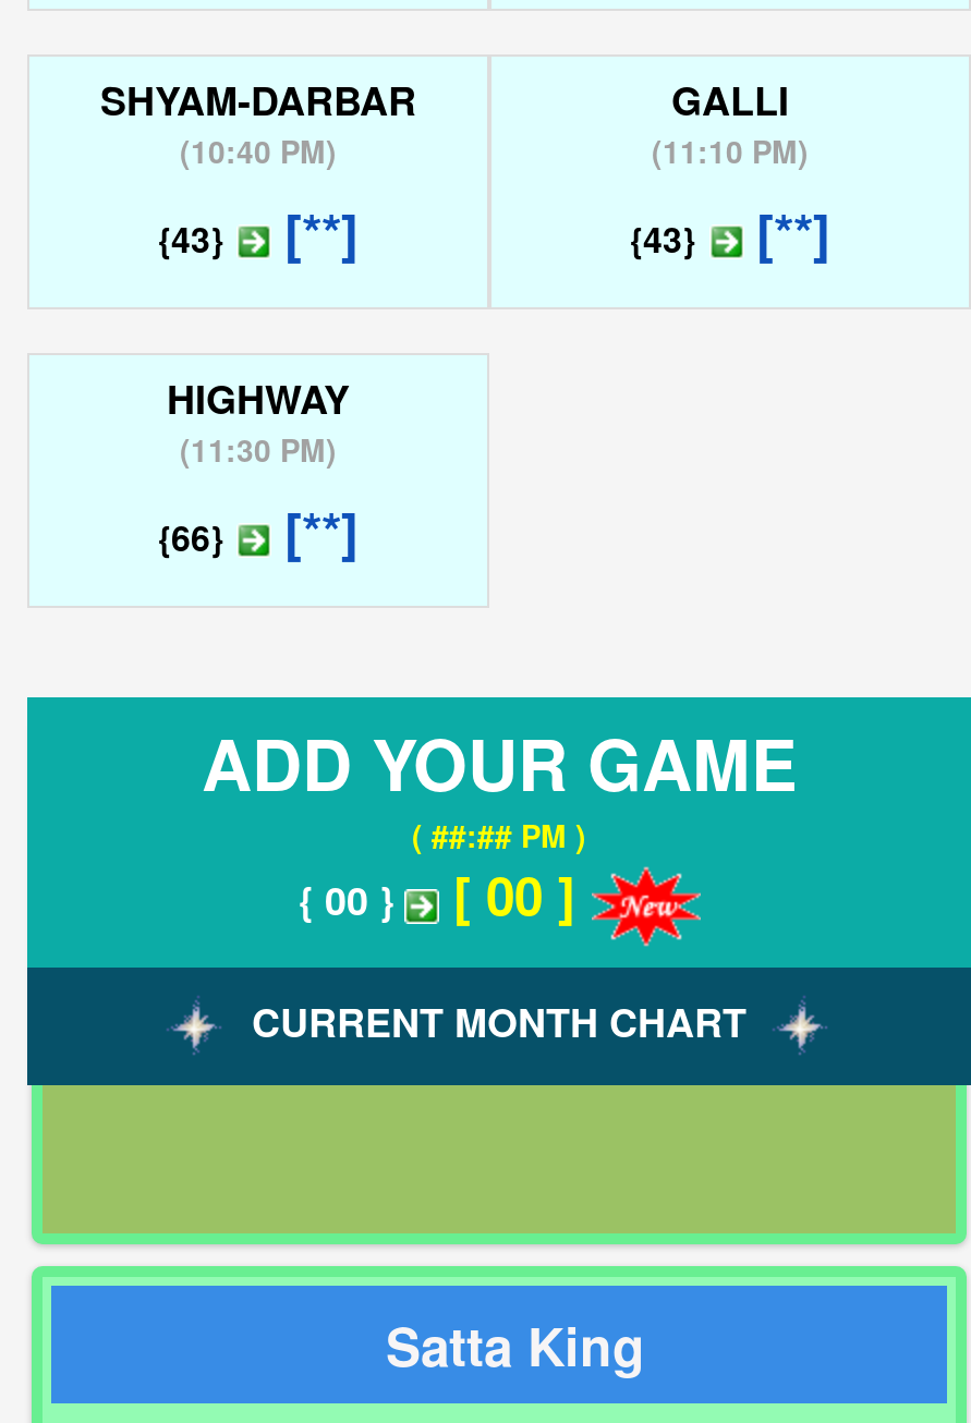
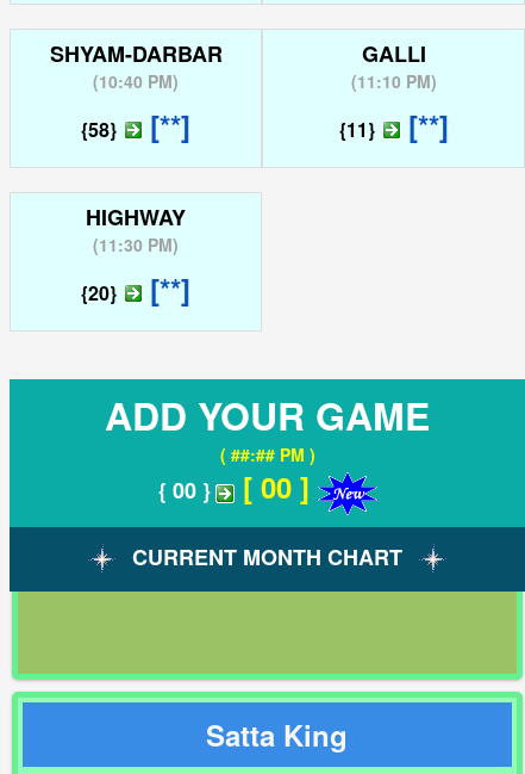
[158,214,223,265] {43} -> [81,116,117,143] {58}
[630,214,695,265] {43} -> [339,116,374,143] {11}
[158,513,223,563] {66} -> [81,279,117,306] {20}
[598,866,701,947] [image] -> [321,472,377,515] [image]

